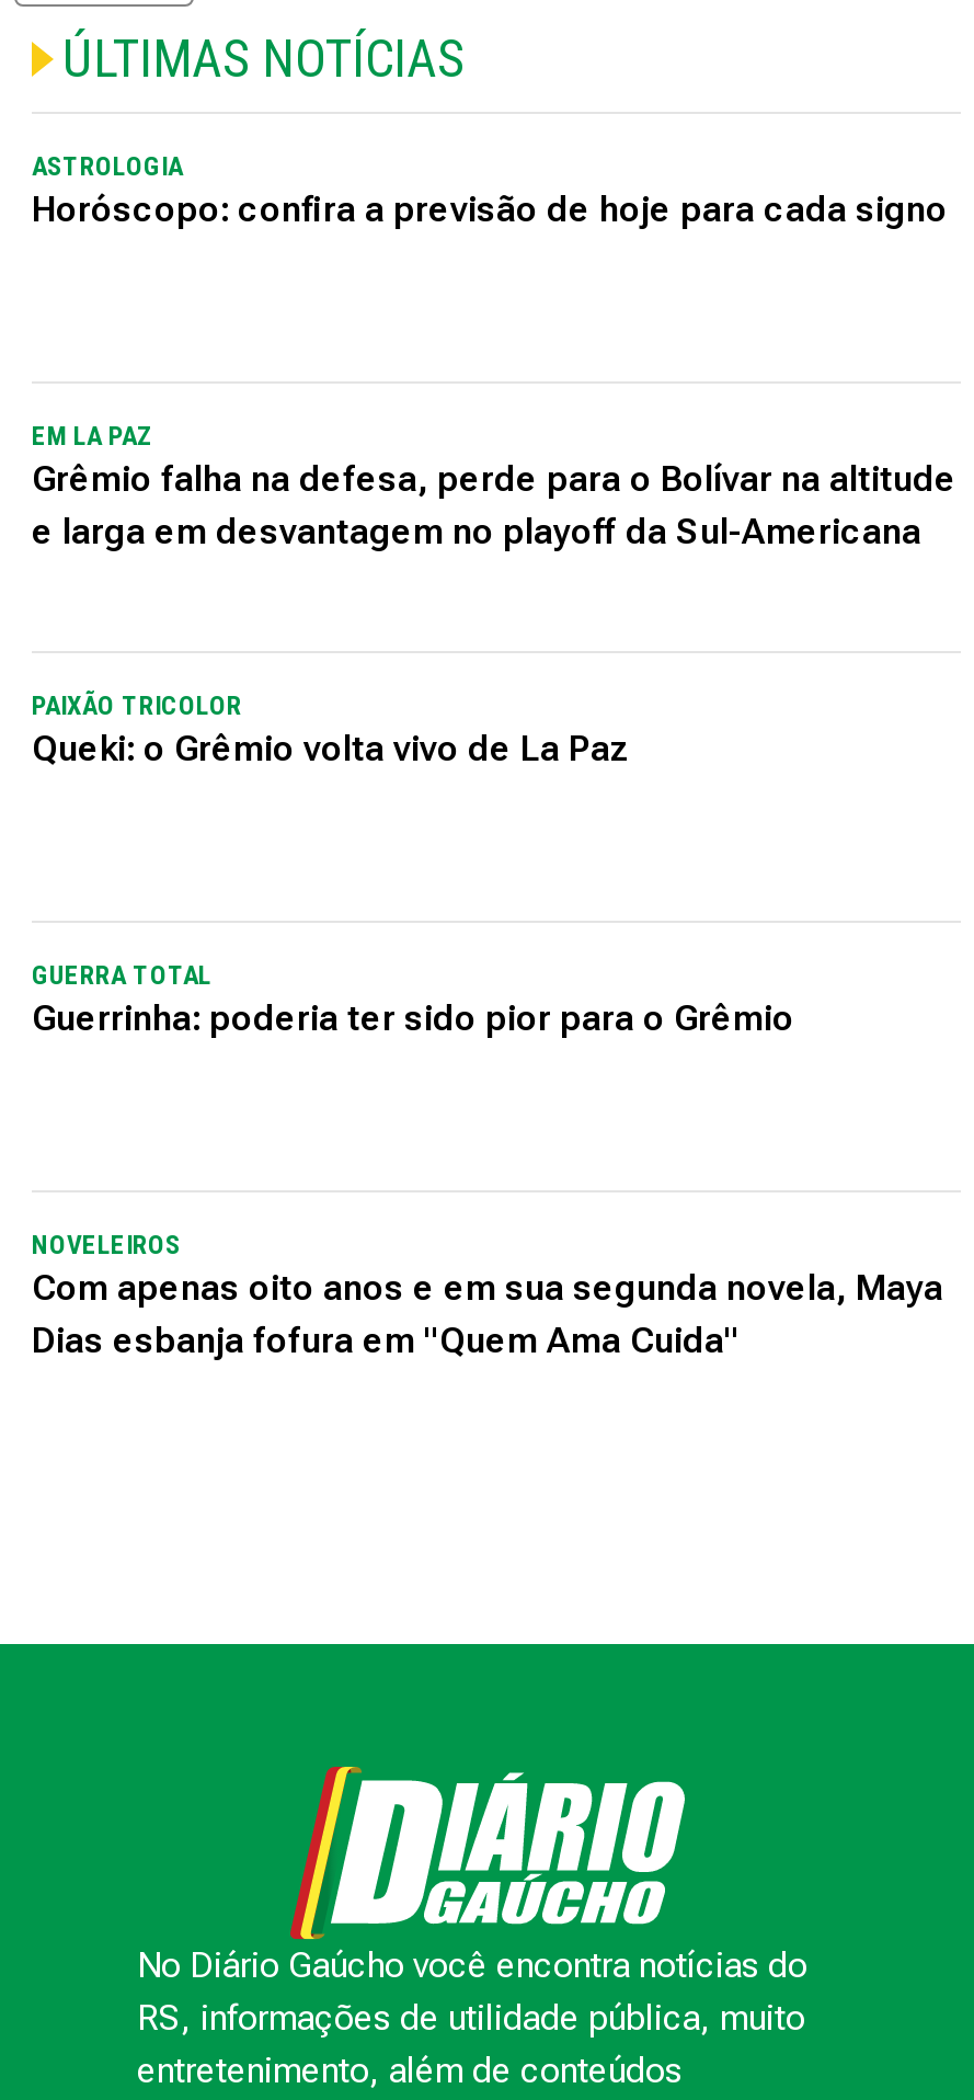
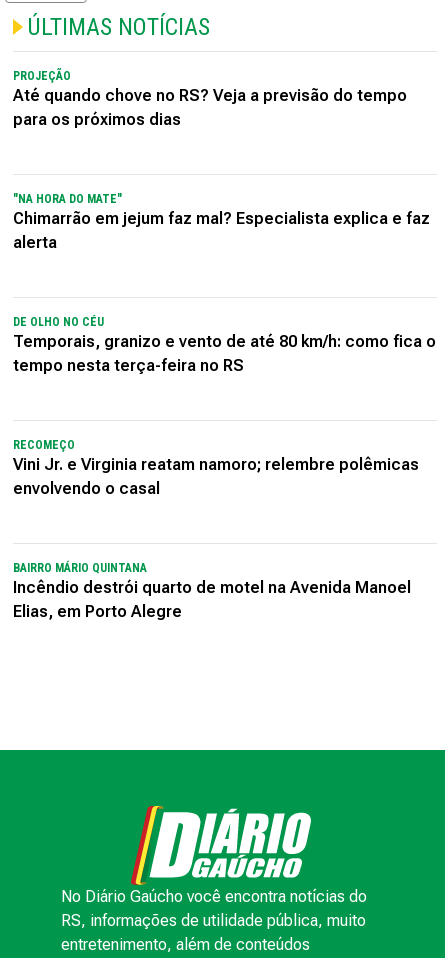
[32,151,948,230] ASTROLOGIA | Horóscopo: confira a previsão de hoje para cada signo -> [13,69,407,129] PROJEÇÃO | Até quando chove no RS? Veja a previsão do tempo | para os próximos dias
[32,421,956,552] EM LA PAZ | Grêmio falha na defesa, perde para o Bolívar na altitude | e larga em desvantagem no playoff da Sul-Americana -> [13,192,430,252] "NA HORA DO MATE" | Chimarrão em jejum faz mal? Especialista explica e faz | alerta
[32,691,630,769] PAIXÃO TRICOLOR | Queki: o Grêmio volta vivo de La Paz -> [13,315,436,375] DE OLHO NO CÉU | Temporais, granizo e vento de até 80 km/h: como fica o | tempo nesta terça-feira no RS
[32,960,794,1039] GUERRA TOTAL | Guerrinha: poderia ter sido pior para o Grêmio -> [13,438,419,498] RECOMEÇO | Vini Jr. e Virginia reatam namoro; relembre polêmicas | envolvendo o casal
[32,1230,943,1361] NOVELEIROS | Com apenas oito anos e em sua segunda novela, Maya | Dias esbanja fofura em "Quem Ama Cuida" -> [13,561,411,621] BAIRRO MÁRIO QUINTANA | Incêndio destrói quarto de motel na Avenida Manoel | Elias, em Porto Alegre

